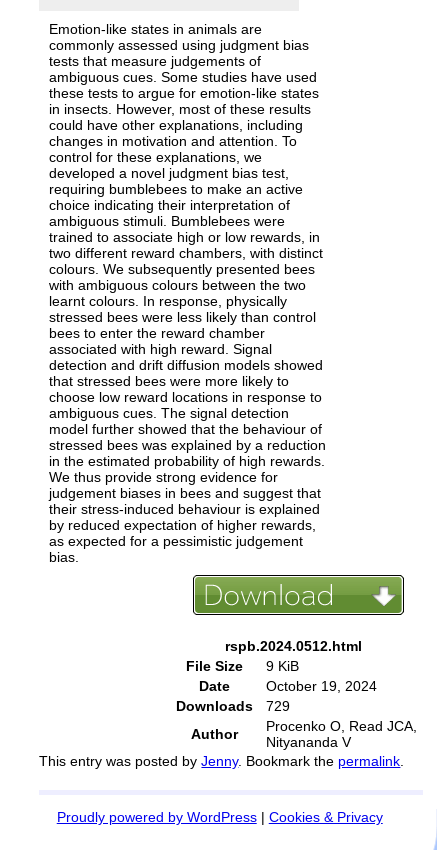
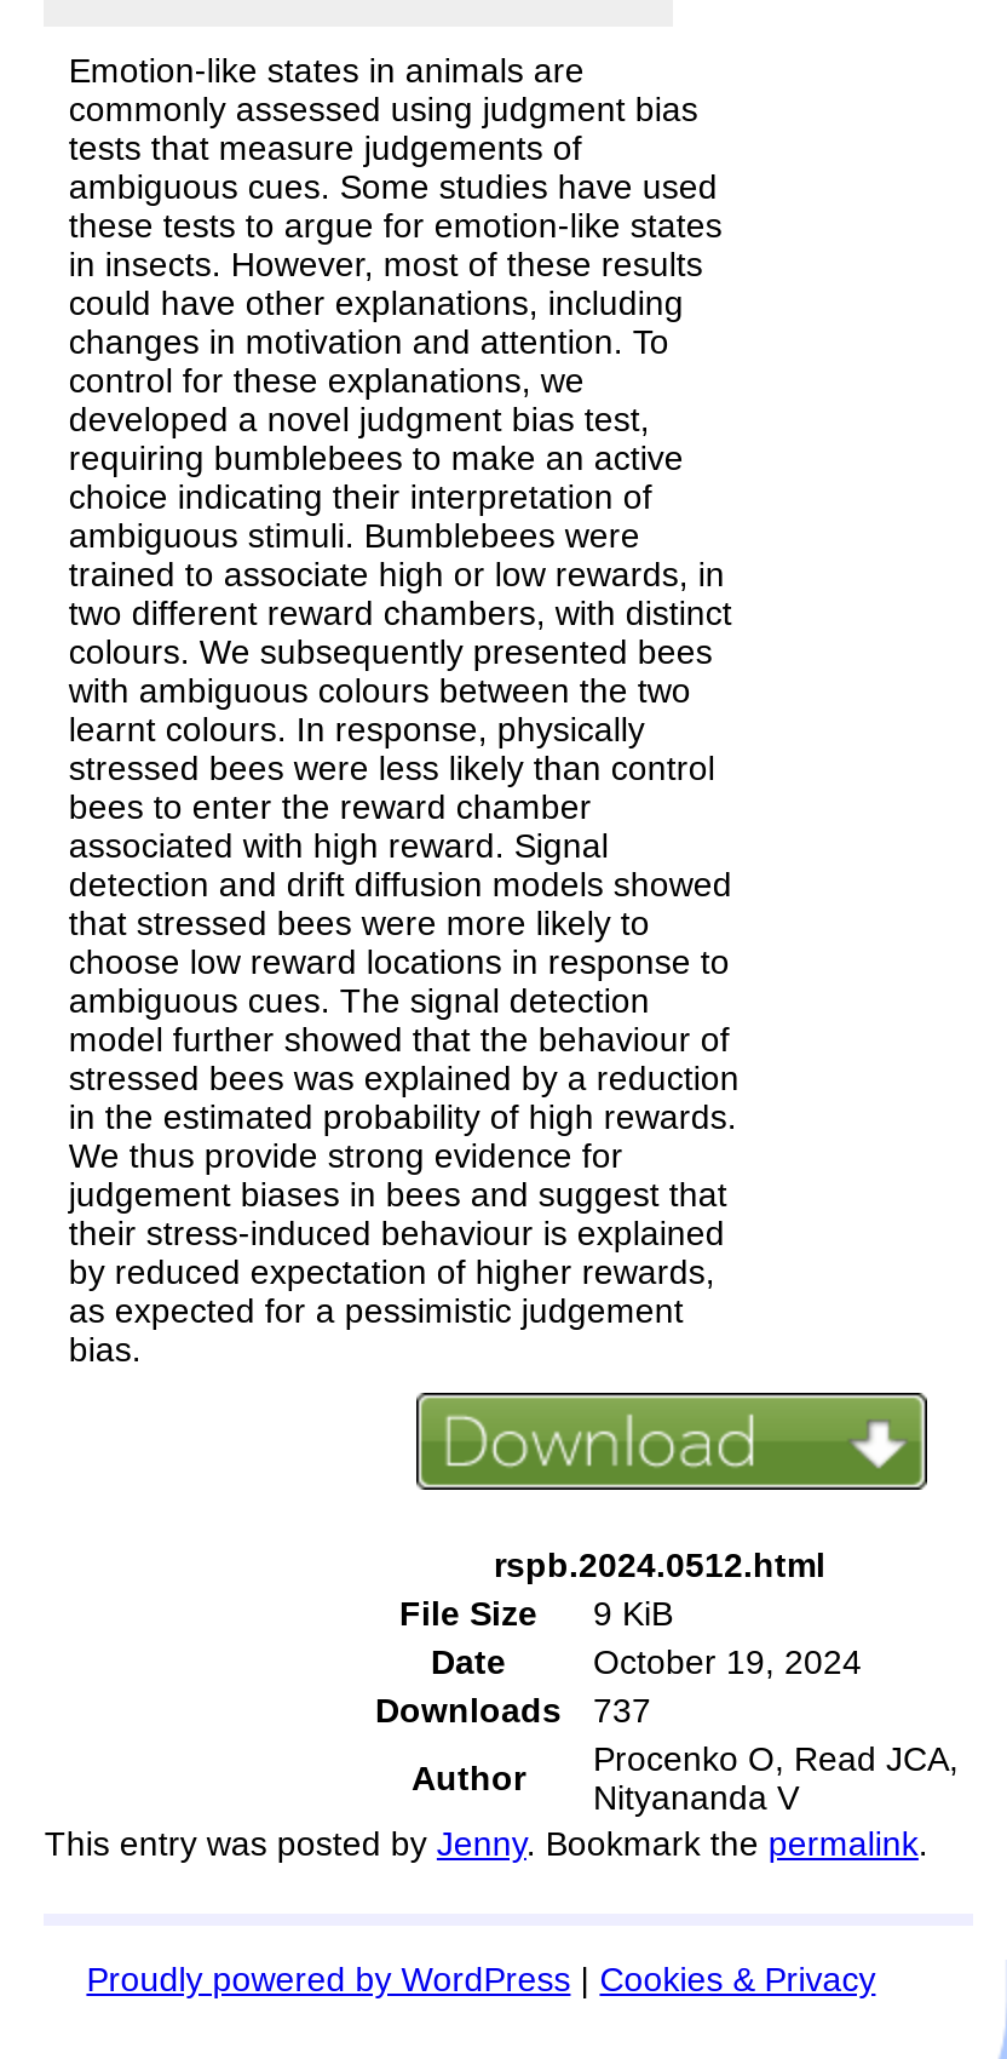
[176,698,290,714] Downloads 729 -> [375,1690,651,1729] Downloads 737

